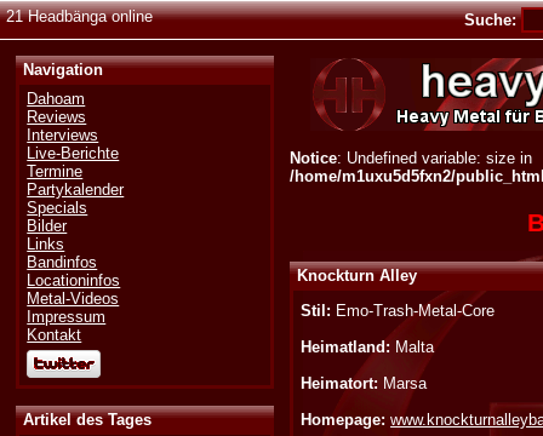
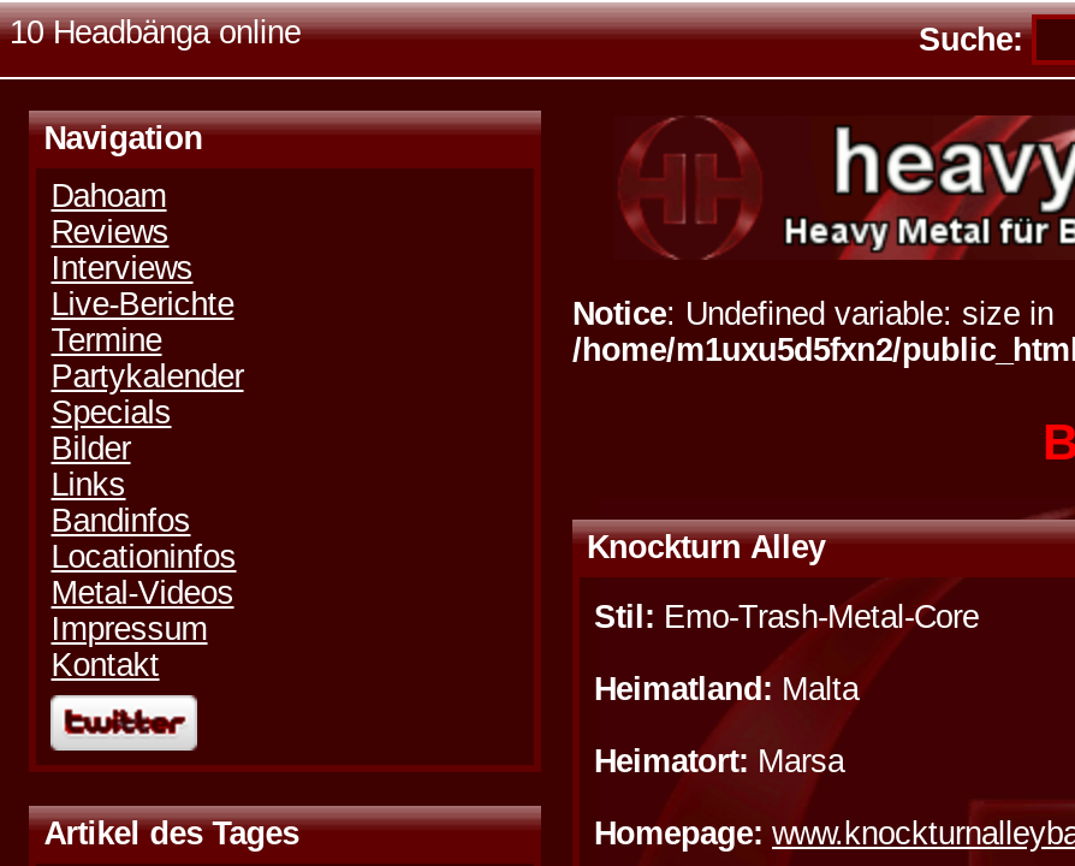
[6,7,153,25] 21 Headbänga online -> [10,14,301,51] 10 Headbänga online

